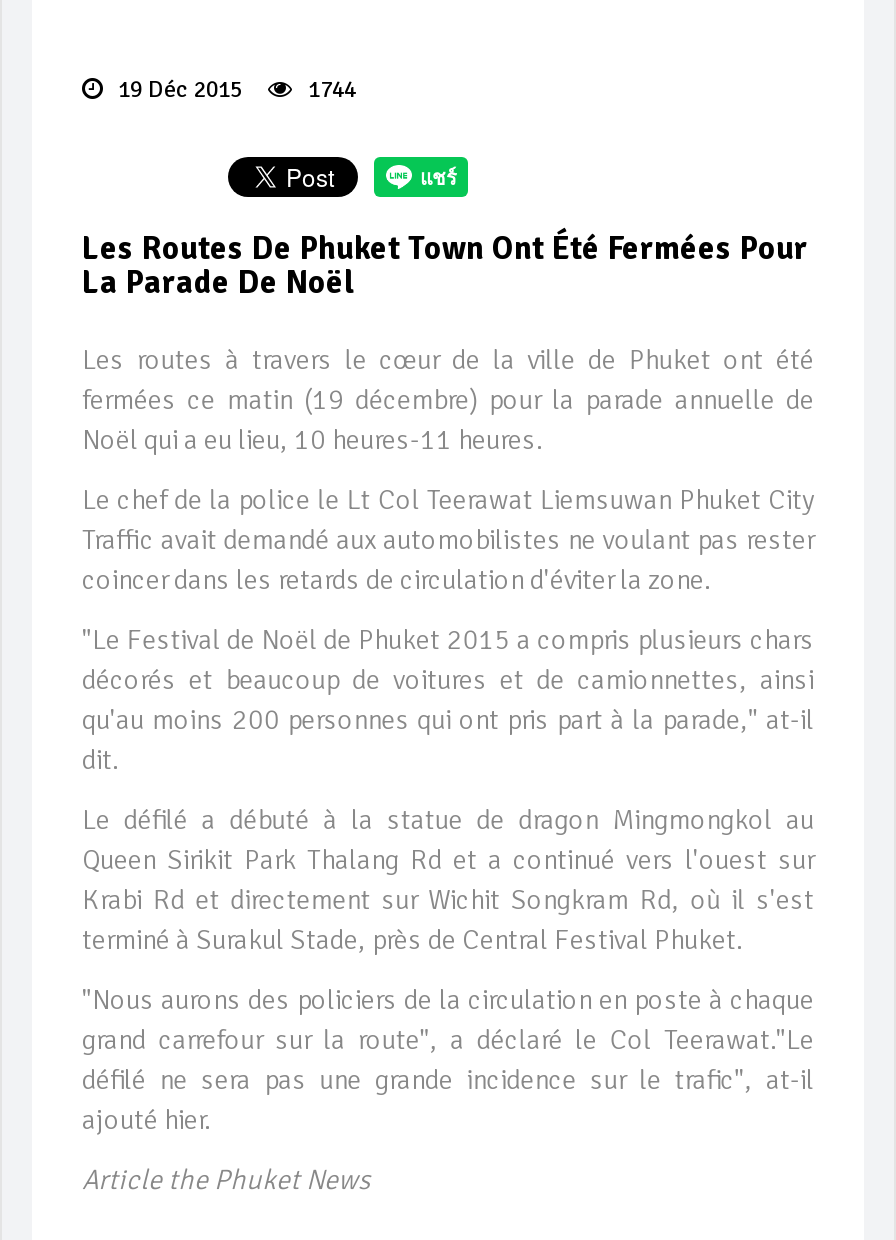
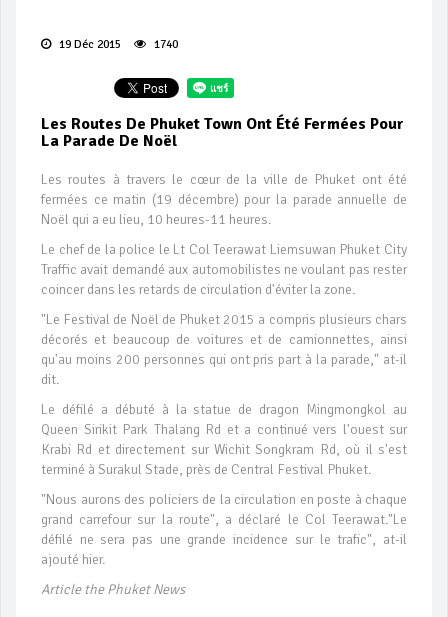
[112,75,356,105] 19 Déc 2015 1744 -> [56,37,178,52] 19 Déc 2015 1740

